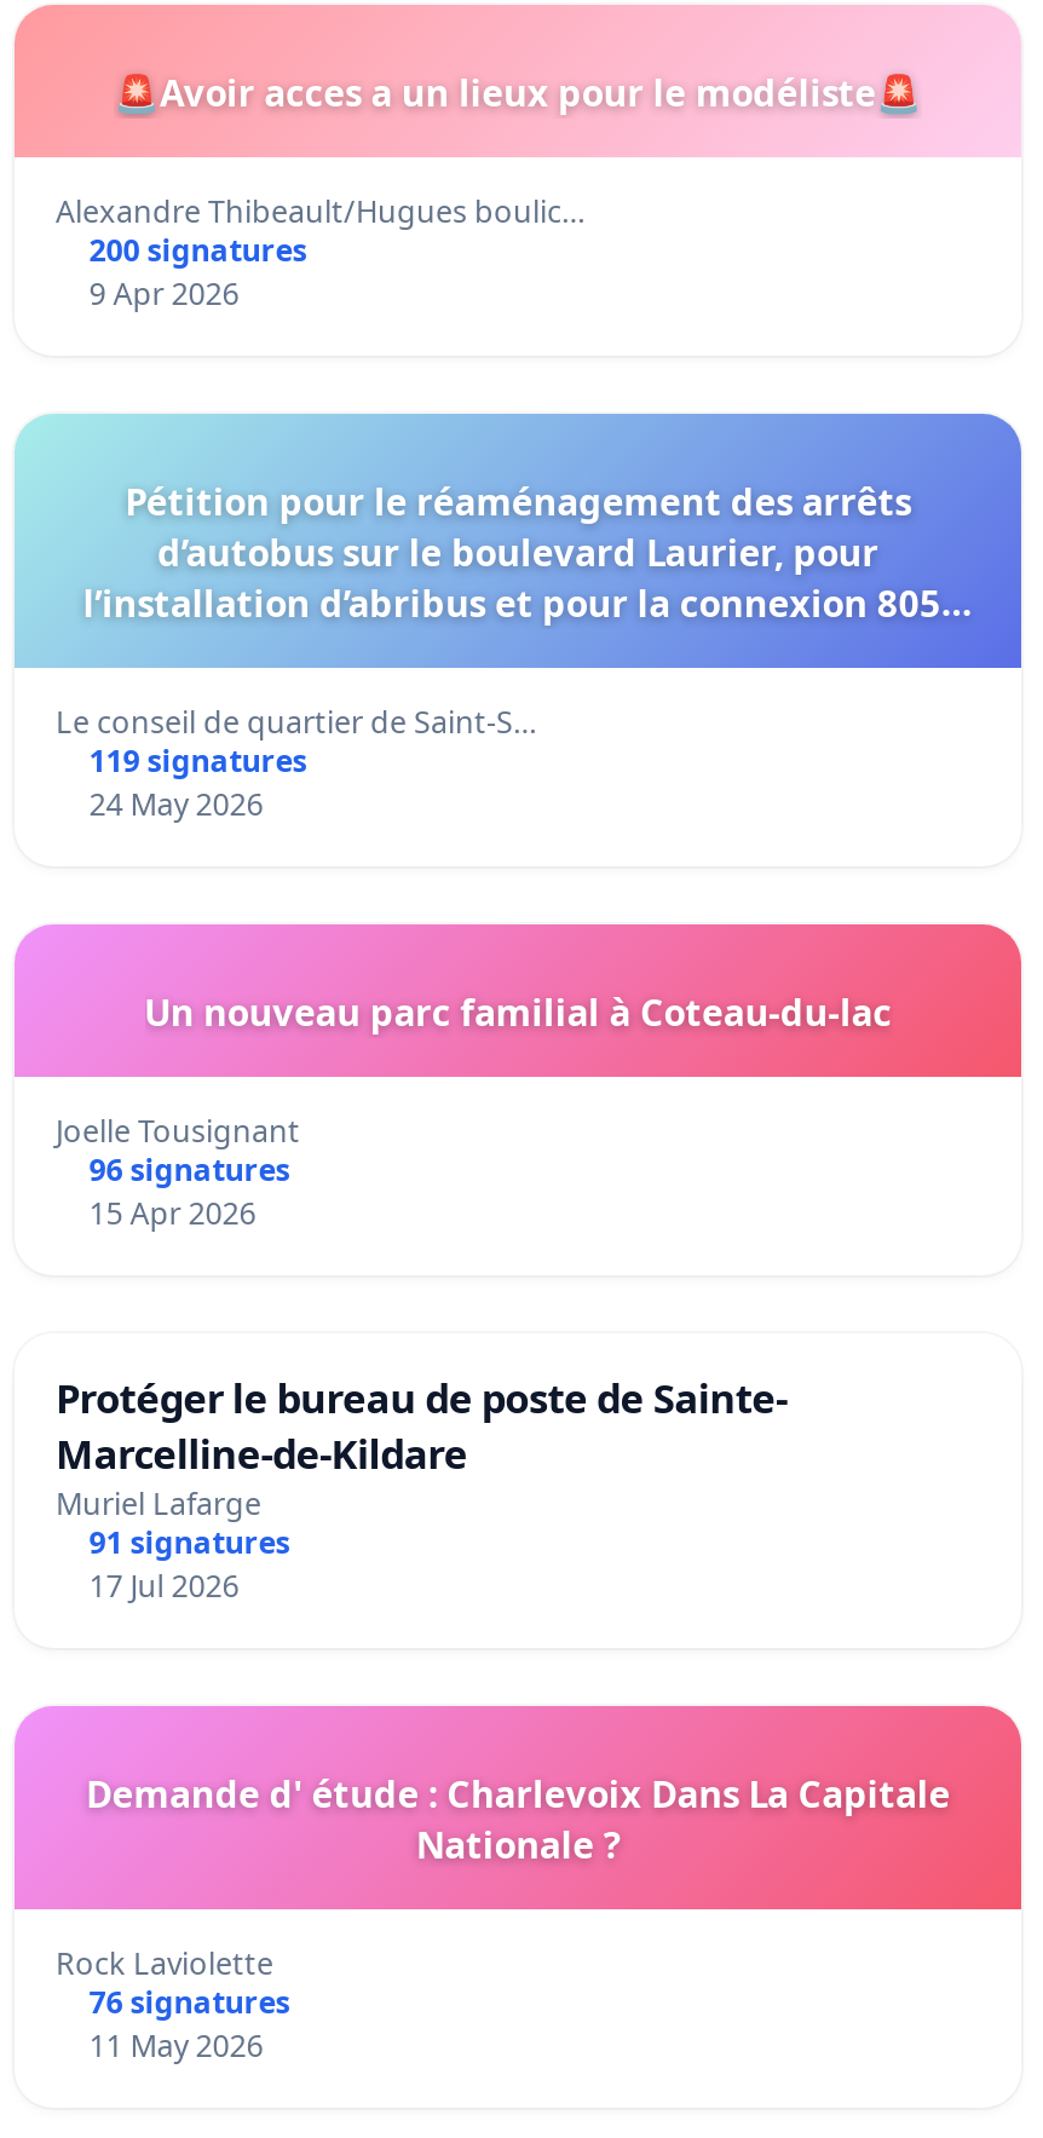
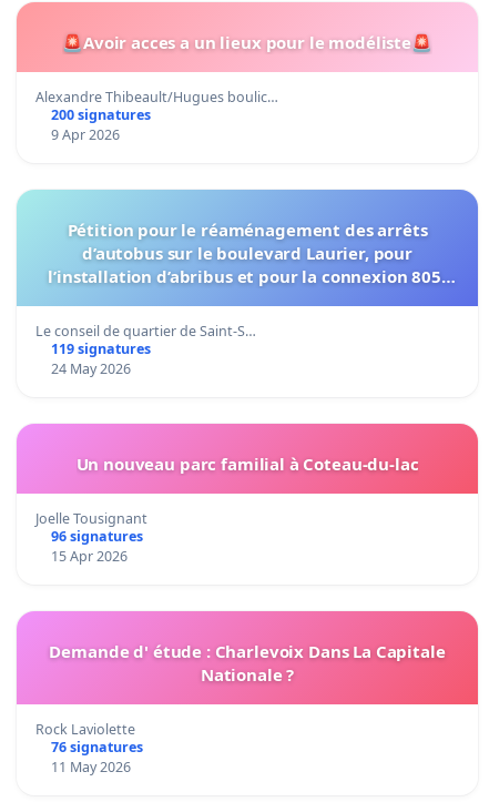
[56,1369,787,1606] Protéger le bureau de poste de Sainte- | Marcelline-de-Kildare | Muriel Lafarge | 91 signatures | 17 Jul 2026 -> none

